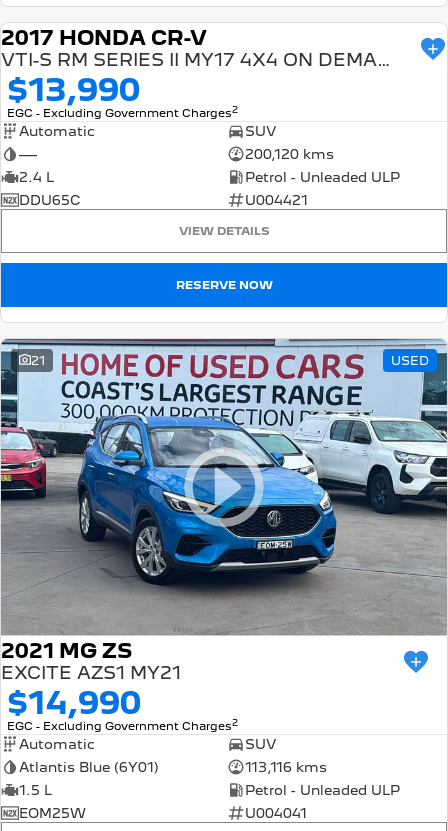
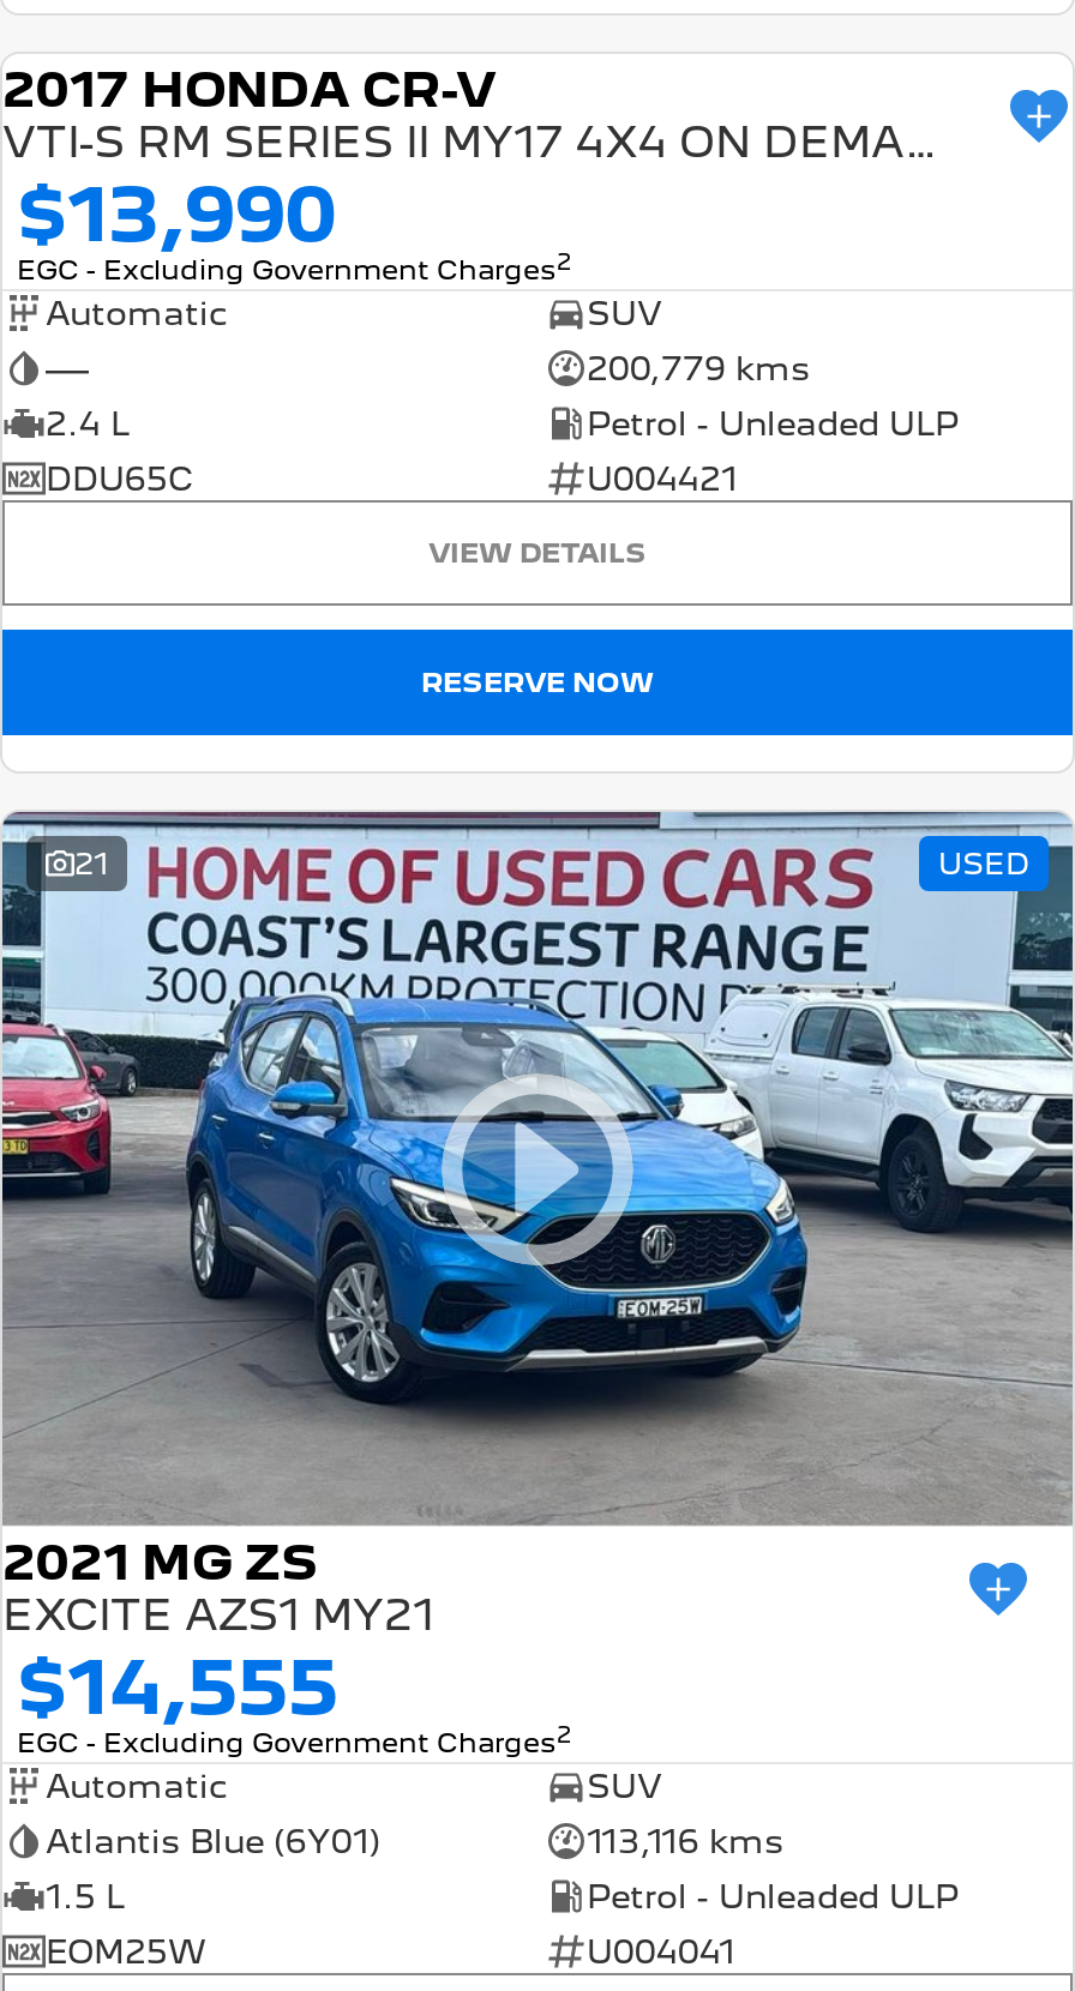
[244,145,333,161] 200,120 kms -> [587,349,810,387] 200,779 kms
[7,684,141,722] $14,990 -> [17,1641,338,1732] $14,555

